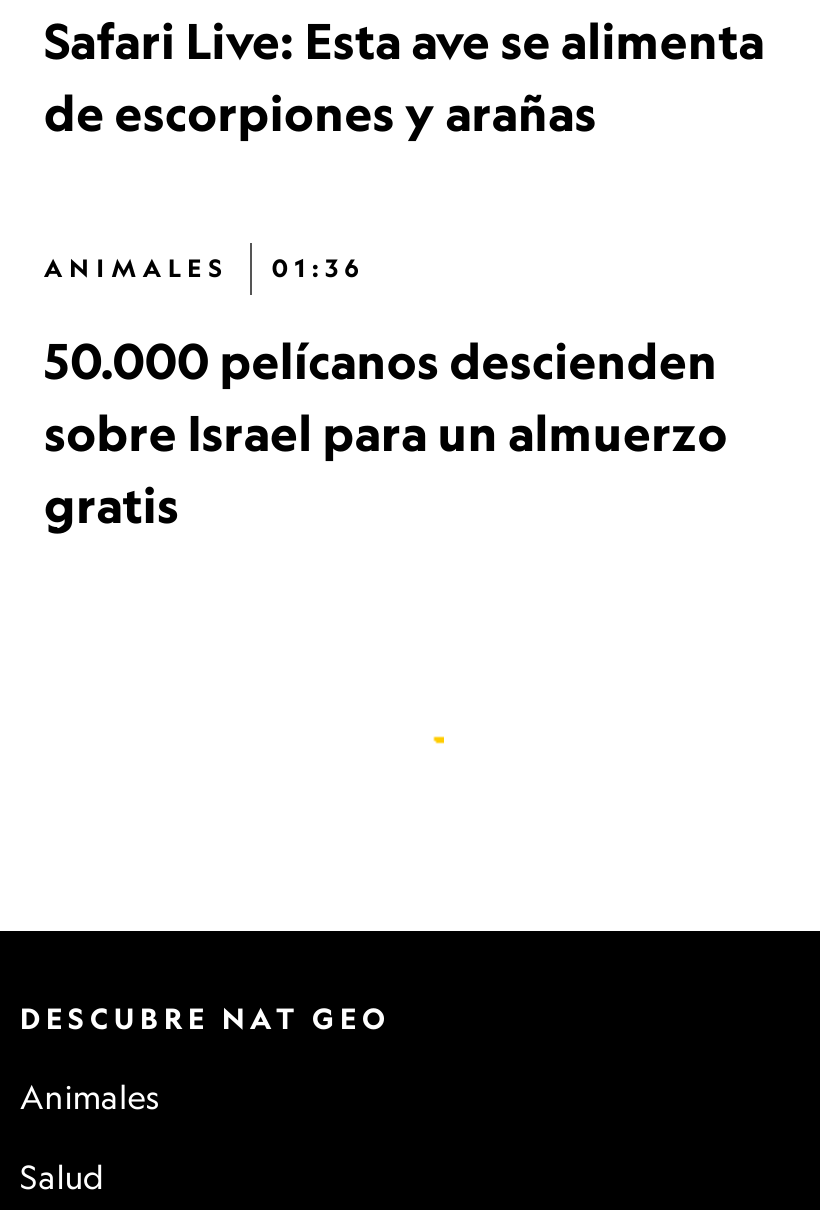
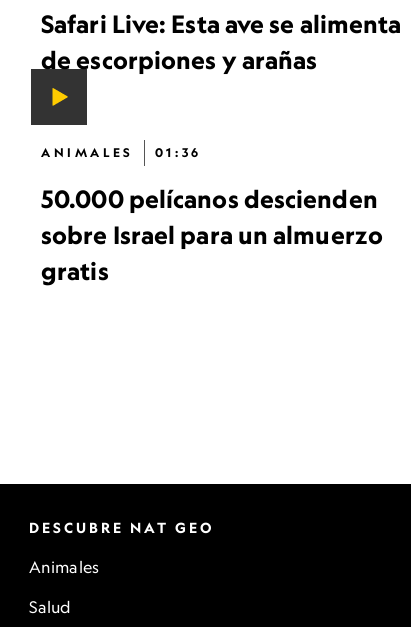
none -> [30,68,88,126] [image]

